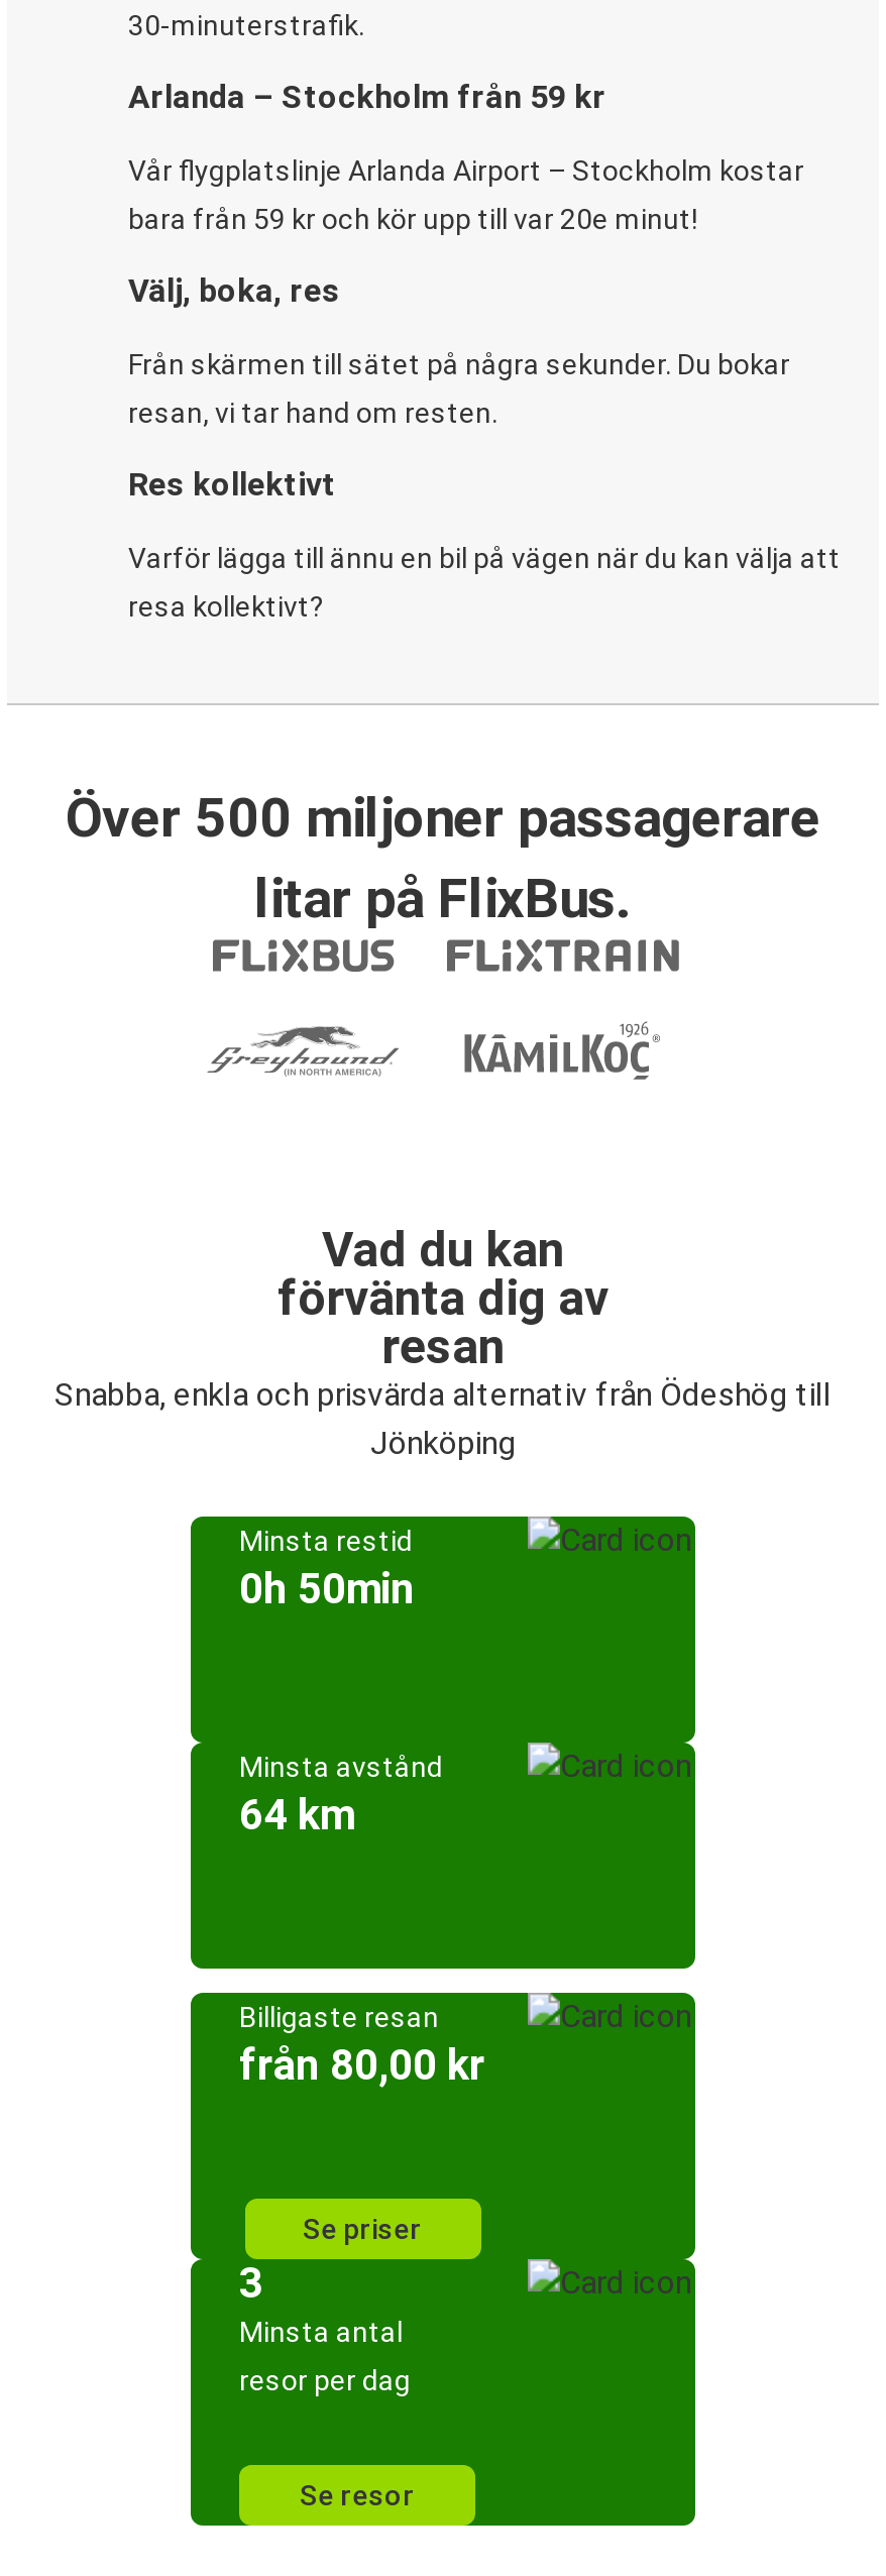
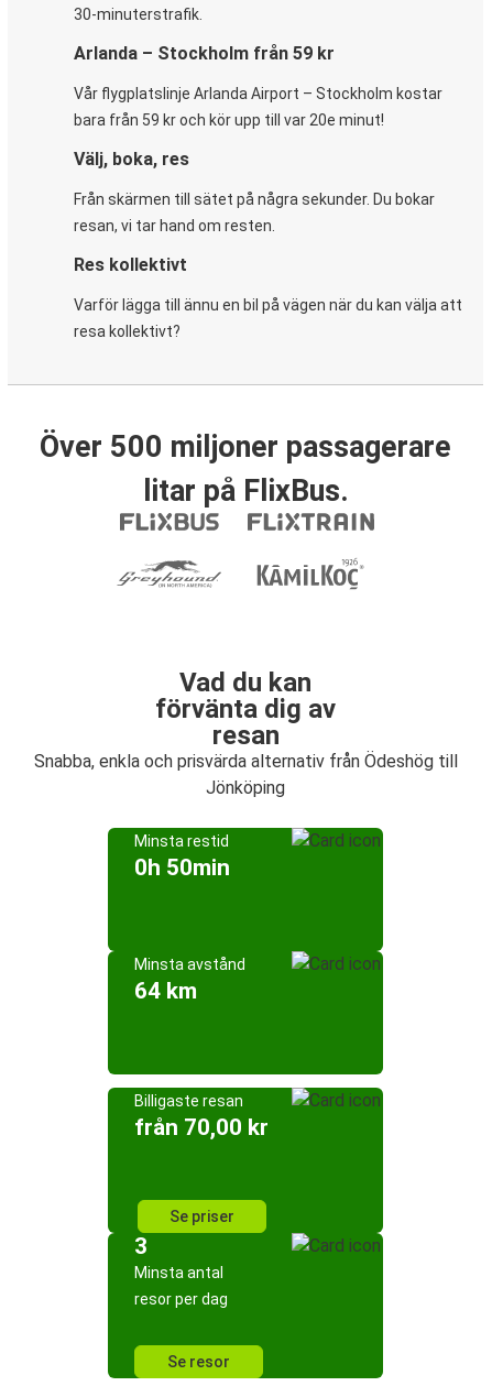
[239,2041,485,2090] från 80,00 kr -> [134,1114,269,1140] från 70,00 kr

